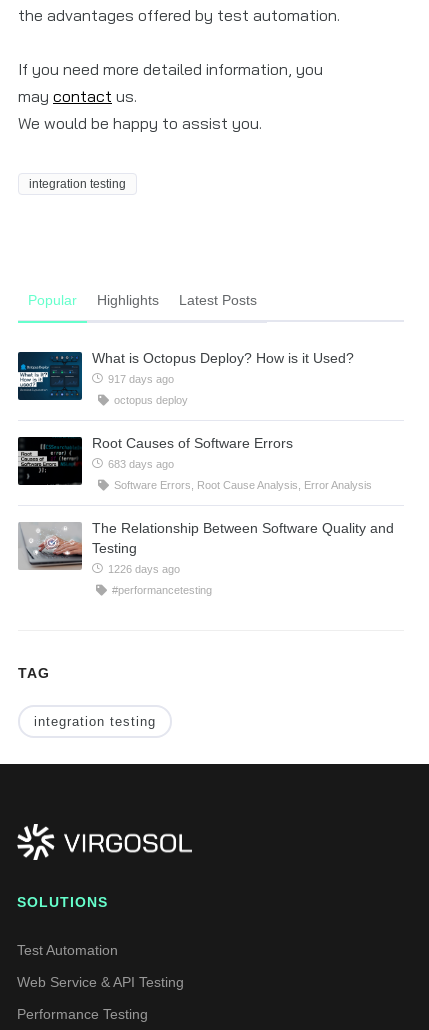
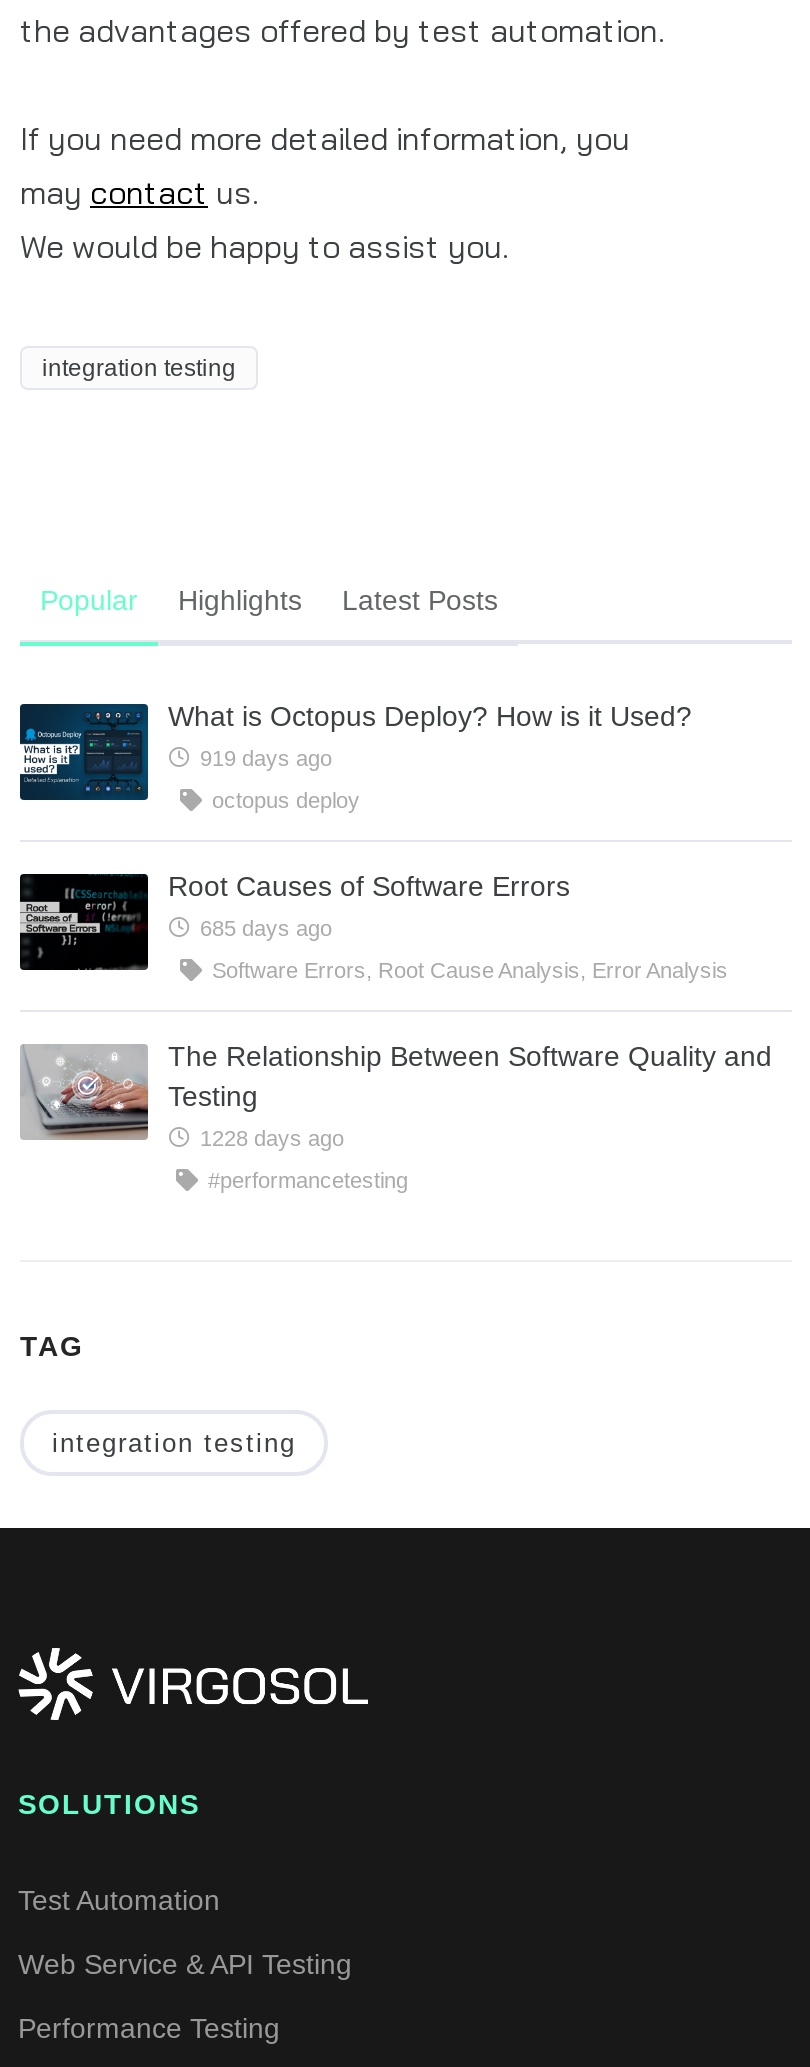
[105,372,174,384] 917 days ago -> [194,745,332,769] 919 days ago
[105,457,174,469] 683 days ago -> [194,915,332,939] 685 days ago
[105,562,180,574] 1226 days ago -> [194,1125,344,1149] 1228 days ago

